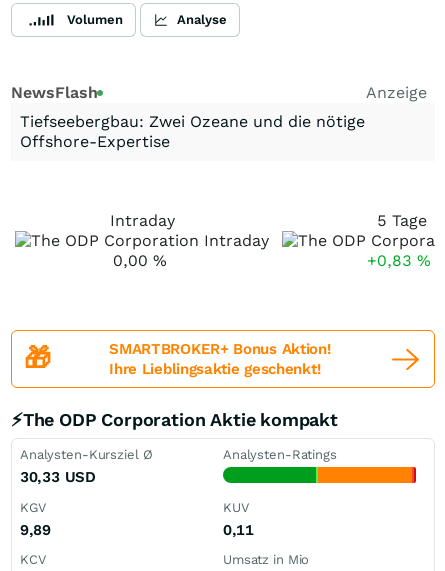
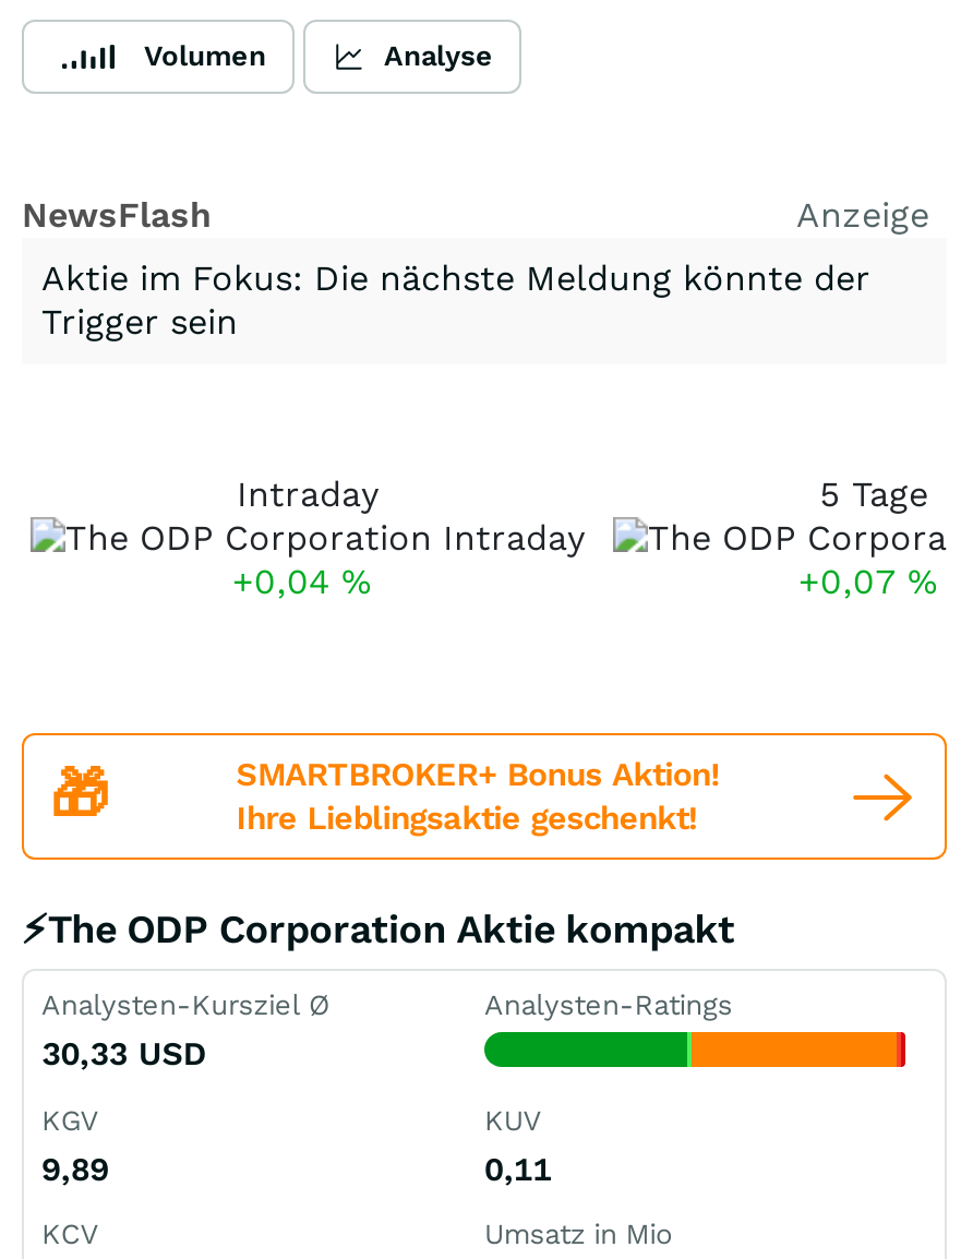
[20,112,365,151] Tiefseebergbau: Zwei Ozeane und die nötige | Offshore-Expertise -> [41,257,870,343] Aktie im Fokus: Die nächste Meldung könnte der | Trigger sein
[112,251,166,270] 0,00% -> [232,561,372,602] +0,04%
[367,251,431,270] +0,83% -> [798,561,938,602] +0,07%

